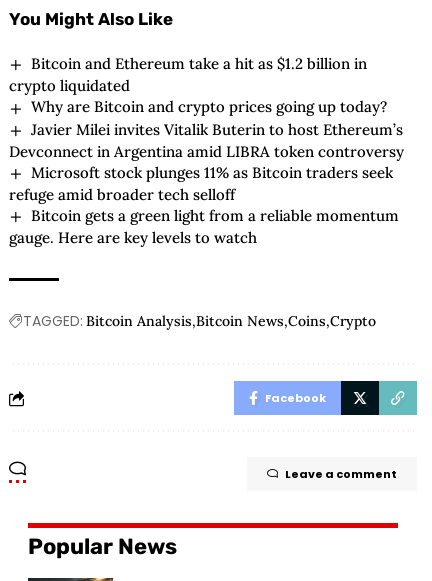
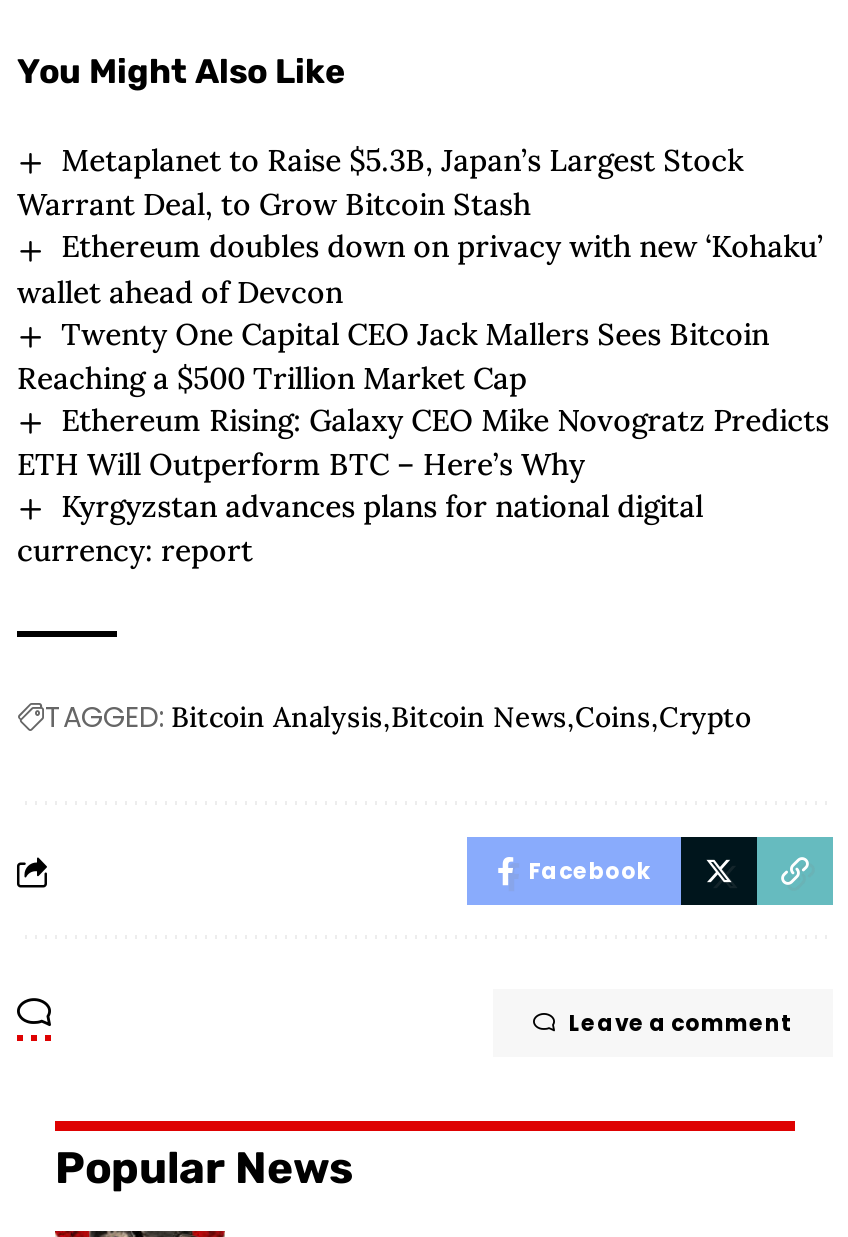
[9,54,404,247] Bitcoin and Ethereum take a hit as $1.2 billion in | crypto liquidated | Why are Bitcoin and crypto prices going up today? | Javier Milei invites Vitalik Buterin to host Ethereum’s | Devconnect in Argentina amid LIBRA token controversy | Microsoft stock plunges 11% as Bitcoin traders seek | refuge amid broader tech selloff | Bitcoin gets a green light from a reliable momentum | gauge. Here are key levels to watch -> [17,141,829,570] Metaplanet to Raise $5.3B, Japan’s Largest Stock | Warrant Deal, to Grow Bitcoin Stash | Ethereum doubles down on privacy with new ‘Kohaku’ | wallet ahead of Devcon | Twenty One Capital CEO Jack Mallers Sees Bitcoin | Reaching a $500 Trillion Market Cap | Ethereum Rising: Galaxy CEO Mike Novogratz Predicts | ETH Will Outperform BTC – Here’s Why | Kyrgyzstan advances plans for national digital | currency: report

